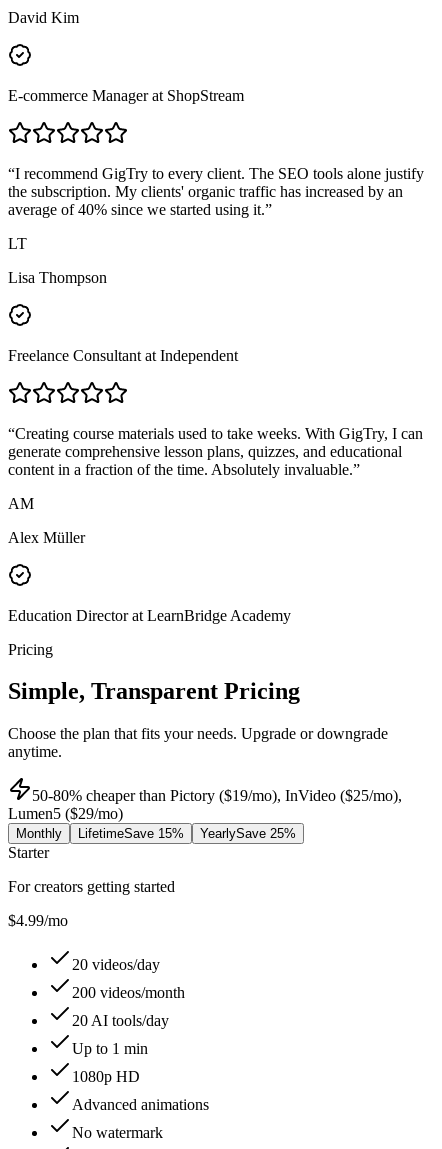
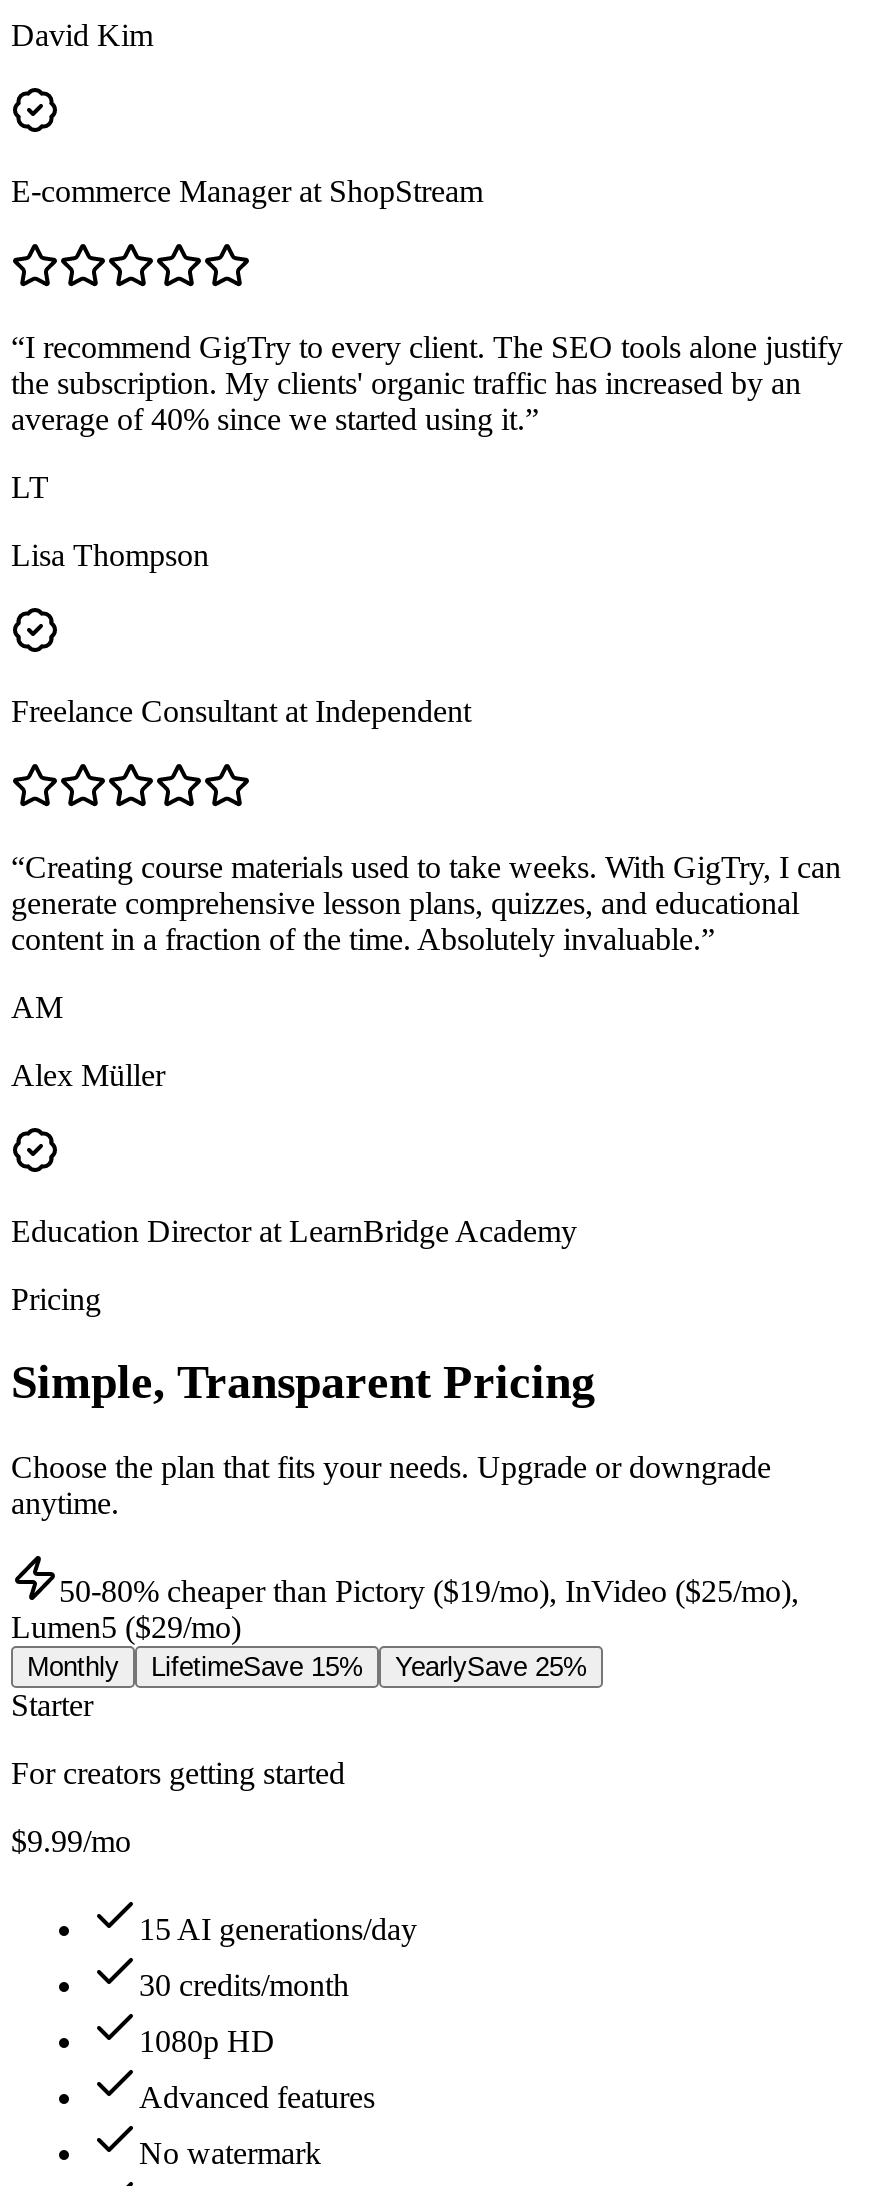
[8,912,185,1057] $4.99/mo | 20 videos/day | 200 videos/month | 20 AI tools/day | Up to 1 min -> [11,1825,417,2003] $9.99/mo | 15 AI generations/day | 30 credits/month
[72,1096,209,1113] Advanced animations -> [139,2081,375,2115] Advanced features

